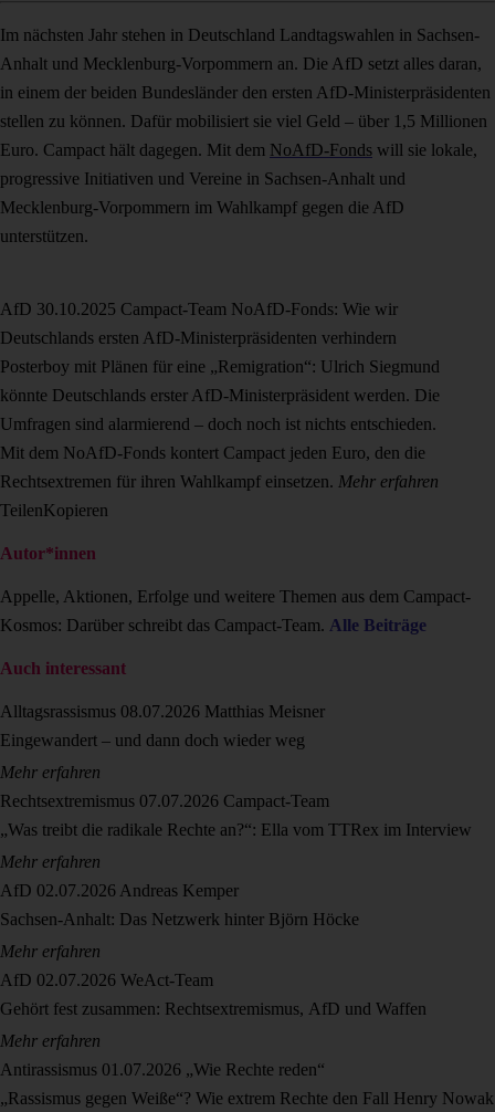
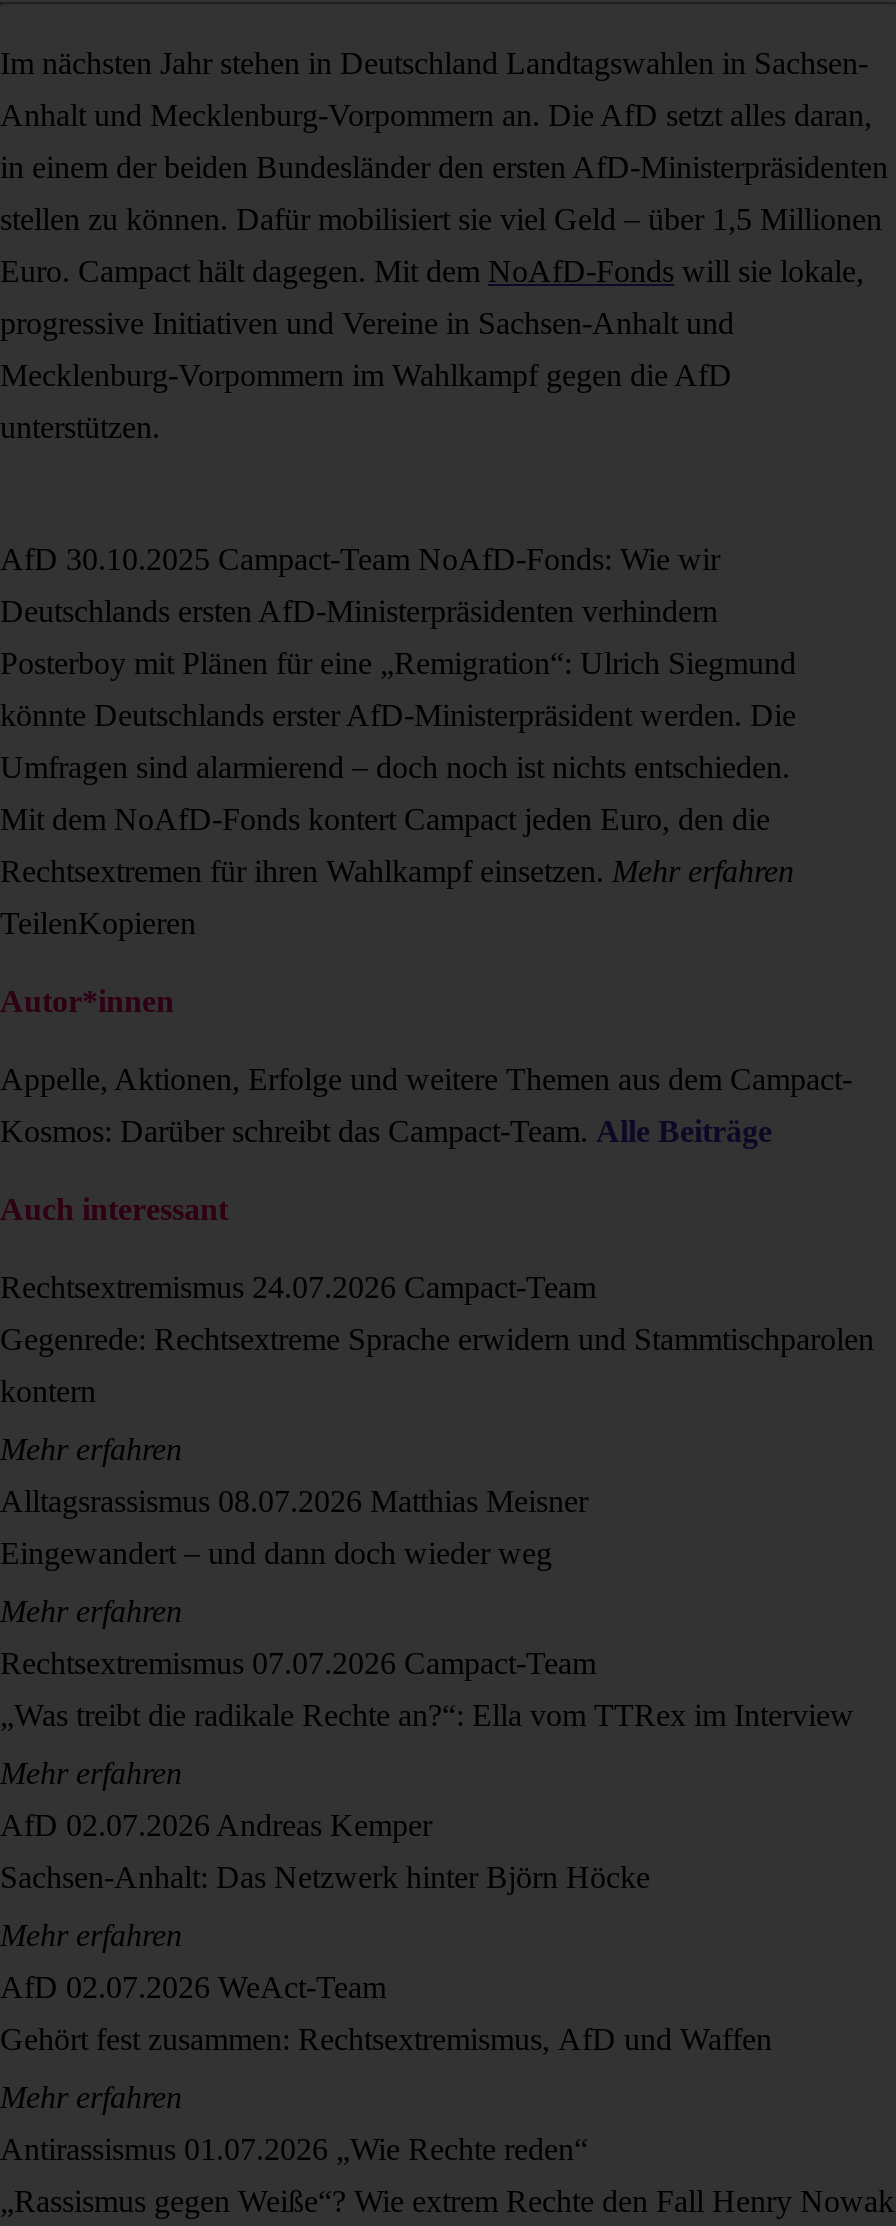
none -> [0,1269,874,1465] Rechtsextremismus 24.07.2026 Campact-Team | Gegenrede: Rechtsextreme Sprache erwidern und Stammtischparolen | kontern | Mehr erfahren

